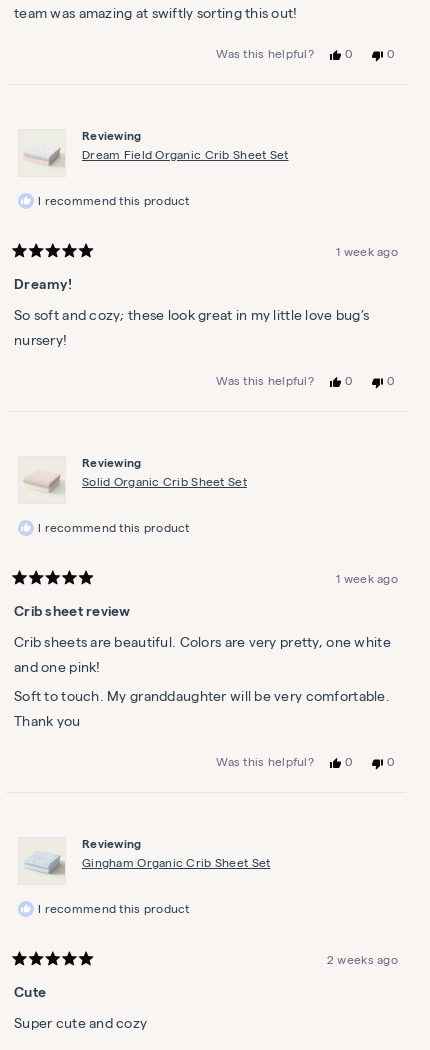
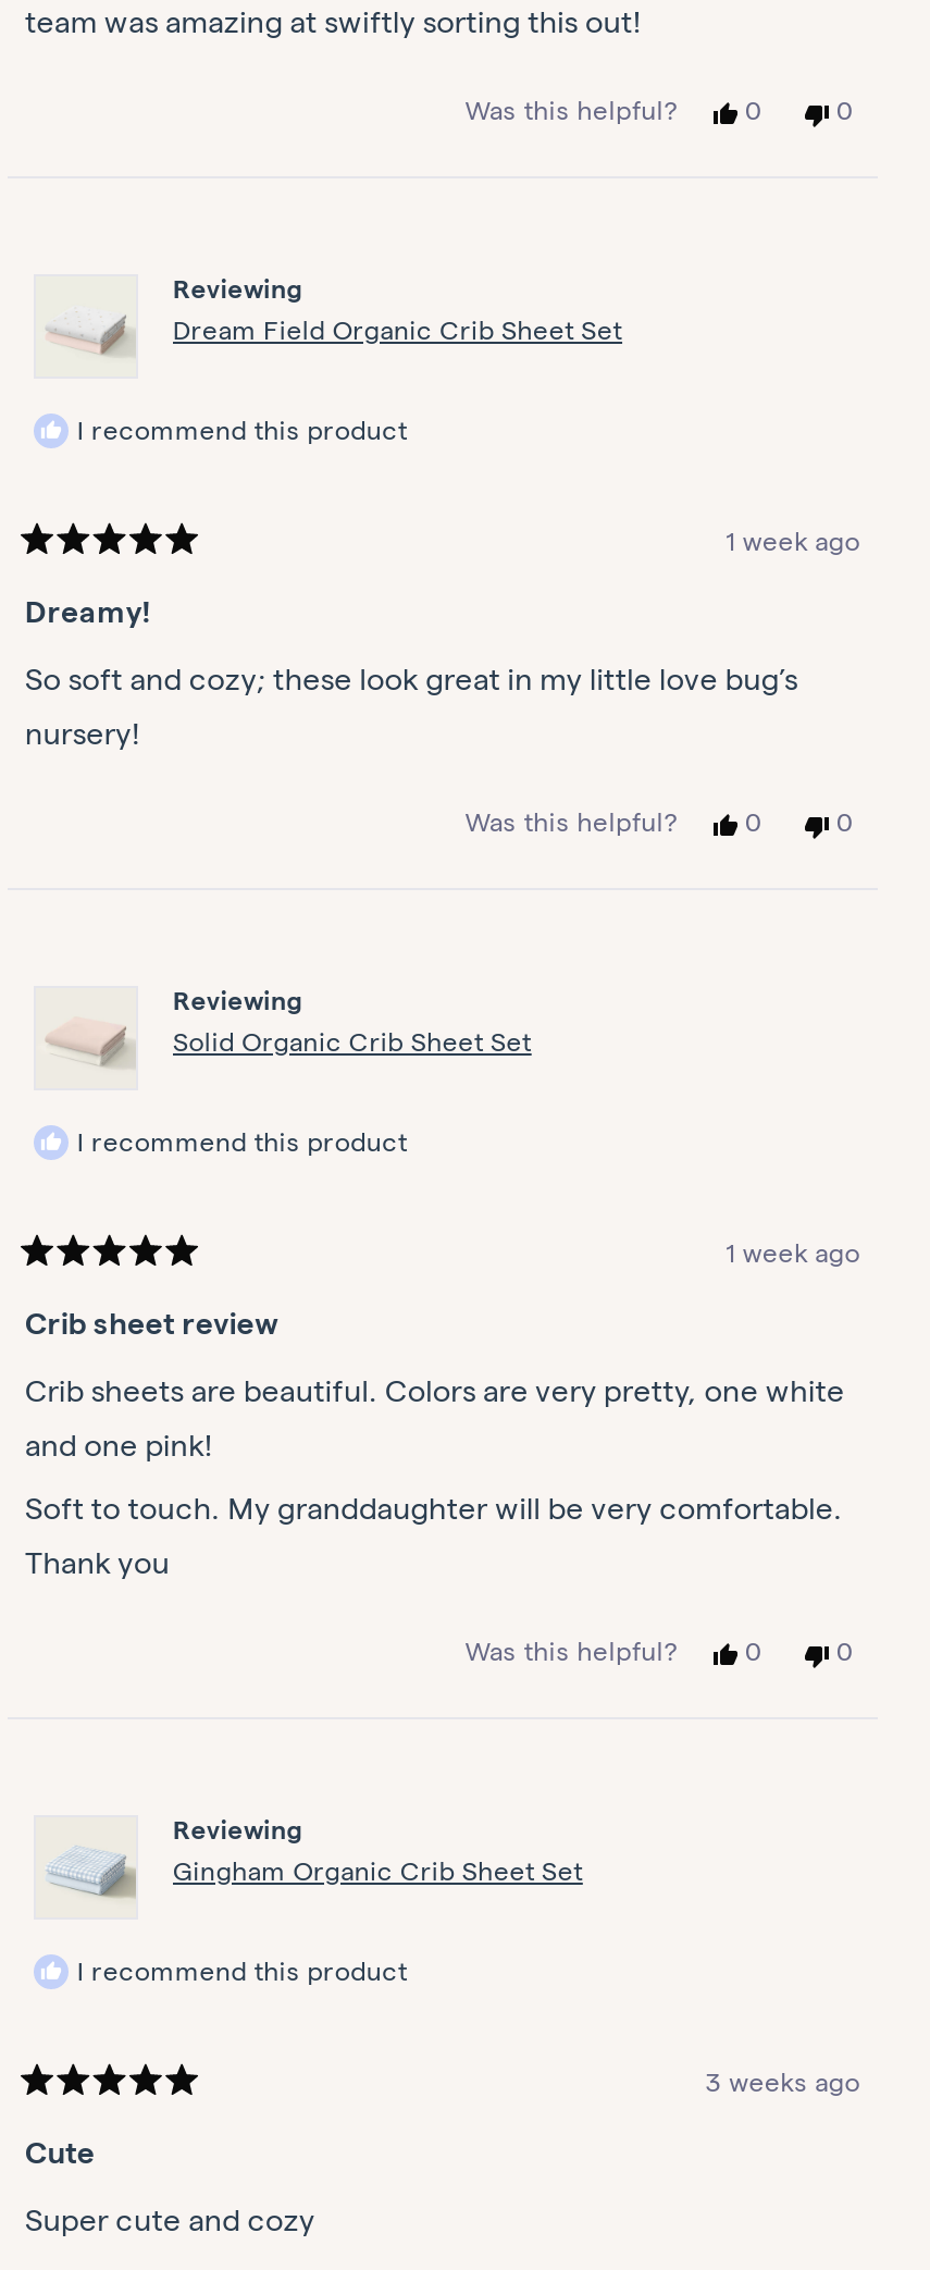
[327,956,398,968] 2 weeks ago -> [706,2073,860,2100] 3 weeks ago

